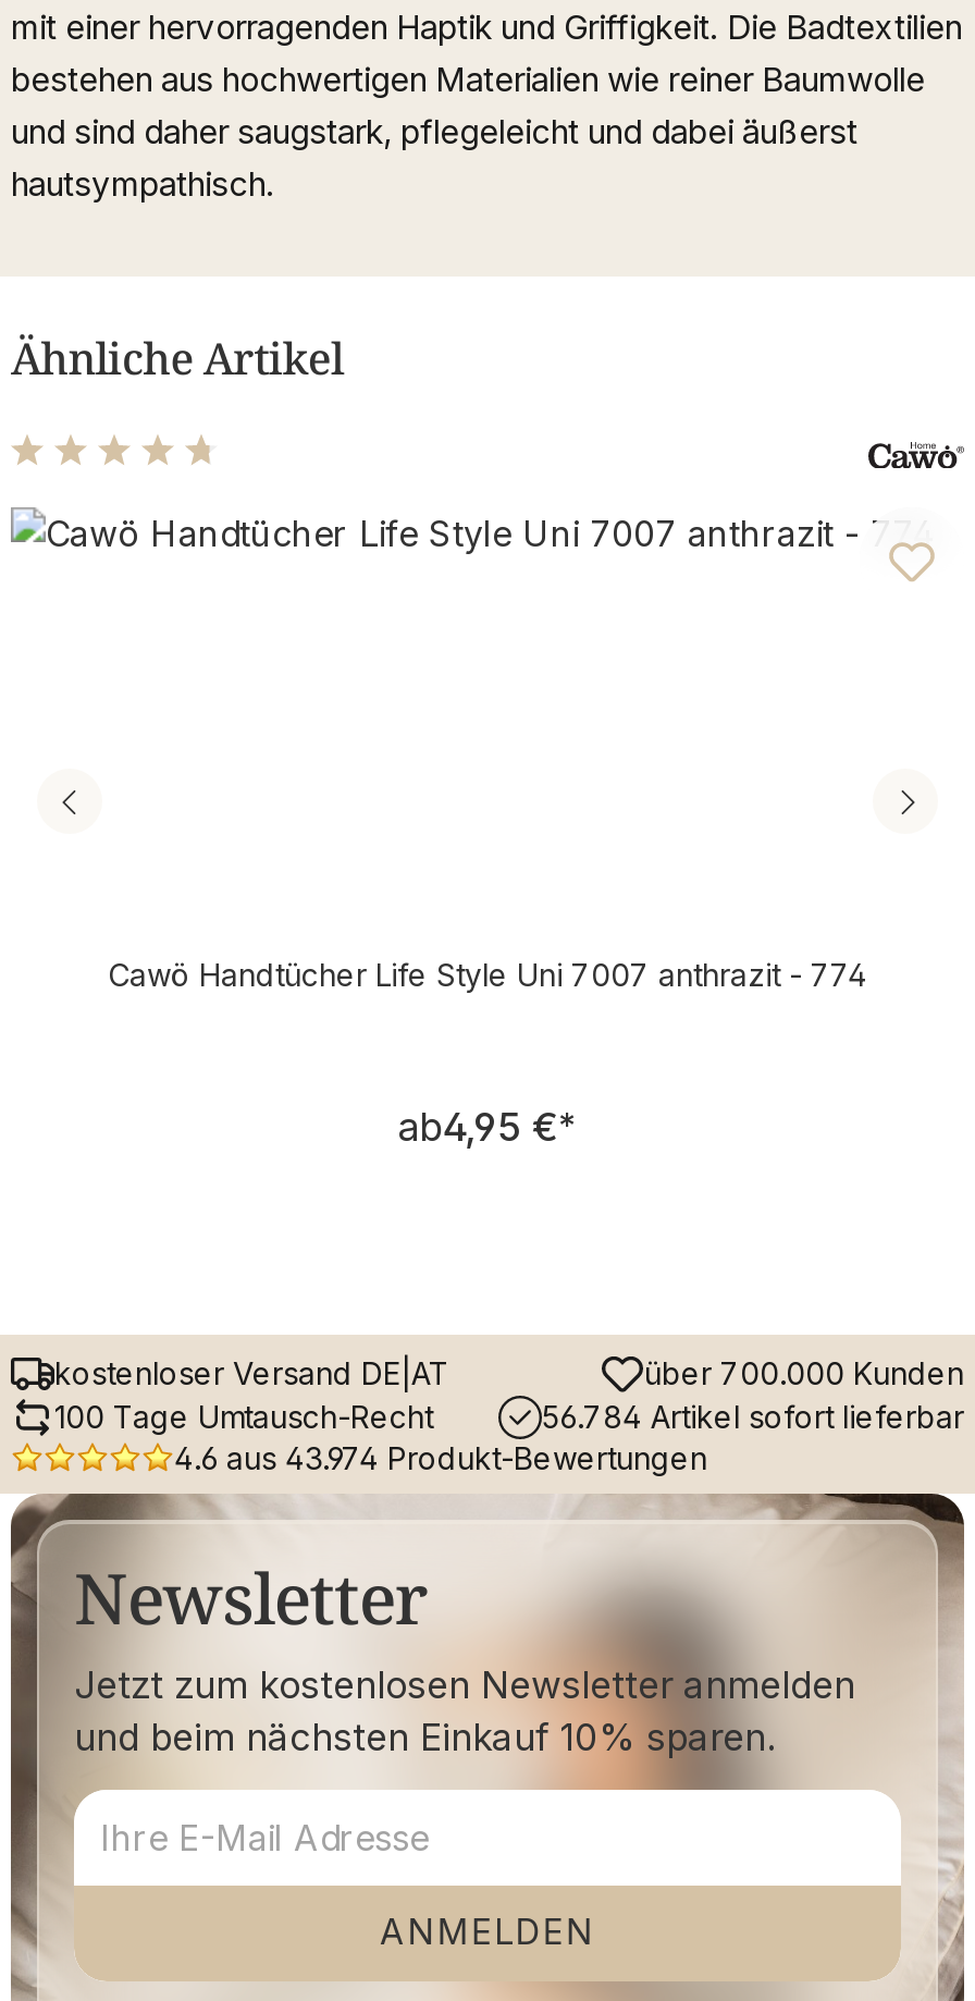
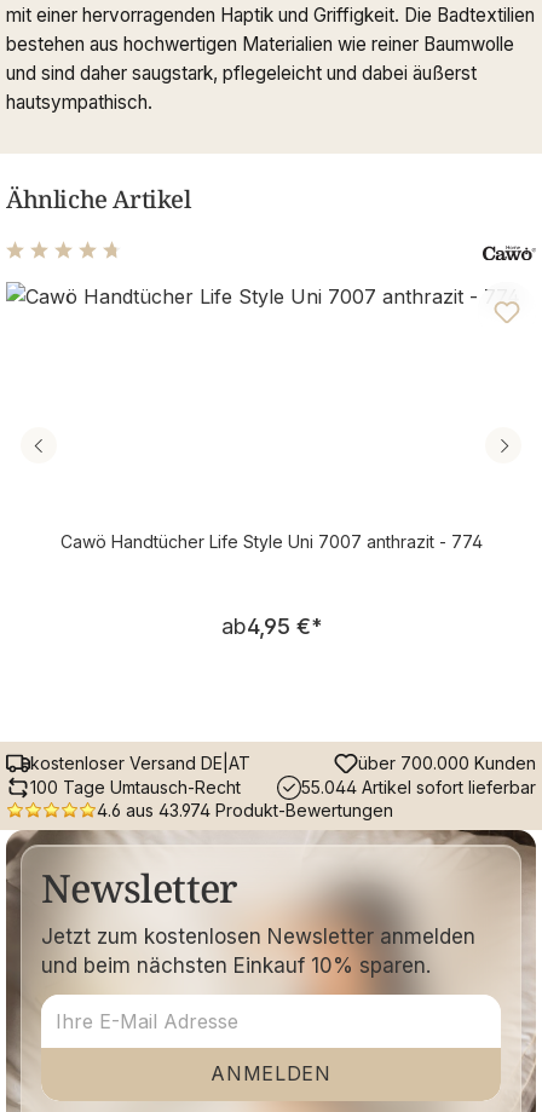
[542,1398,964,1435] 56.784 Artikel sofort lieferbar -> [301,777,536,797] 55.044 Artikel sofort lieferbar

